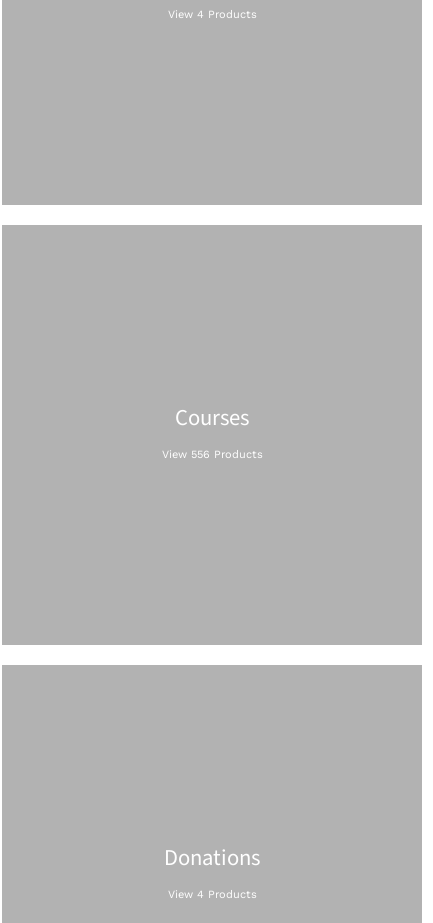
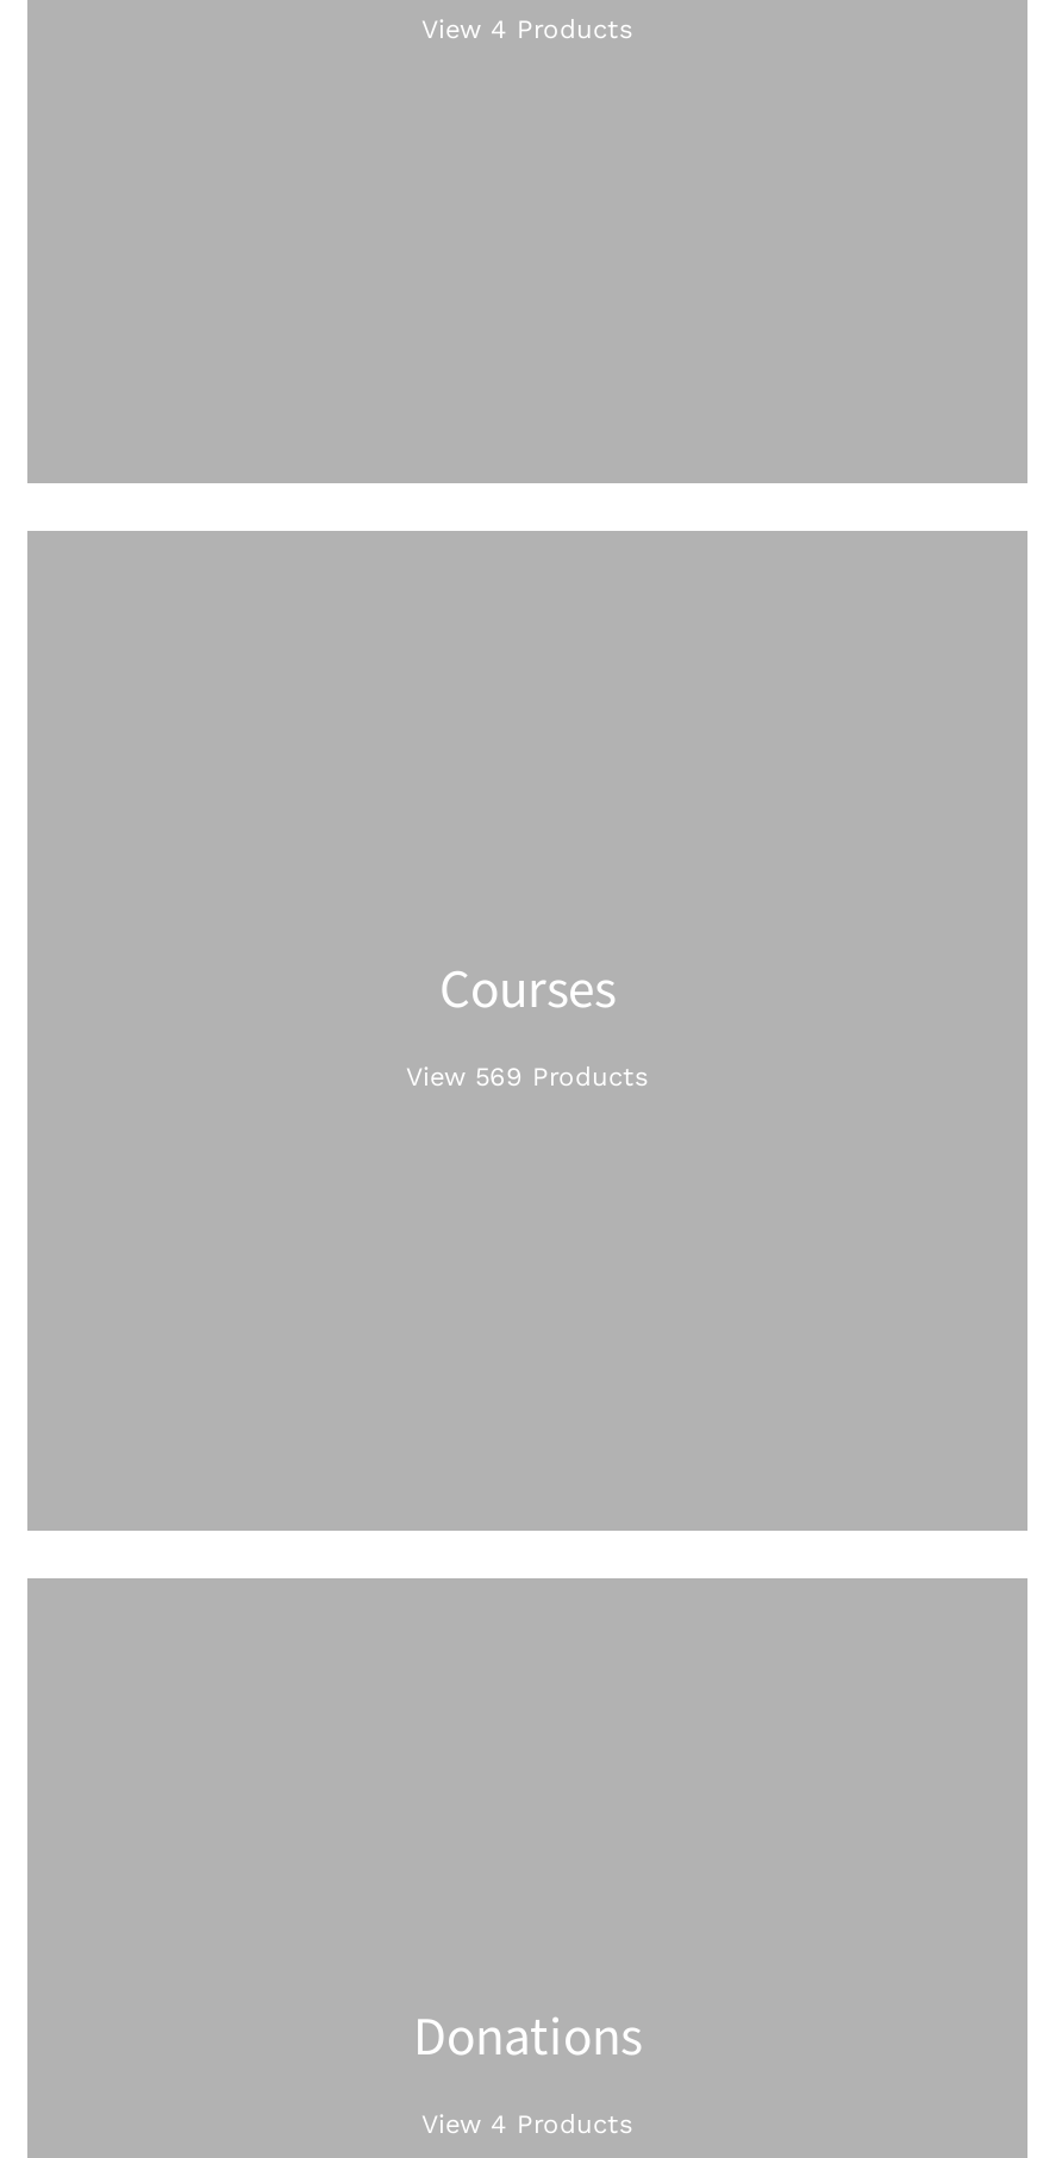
[161,448,262,461] View 556 Products -> [406,1062,649,1093] View 569 Products

